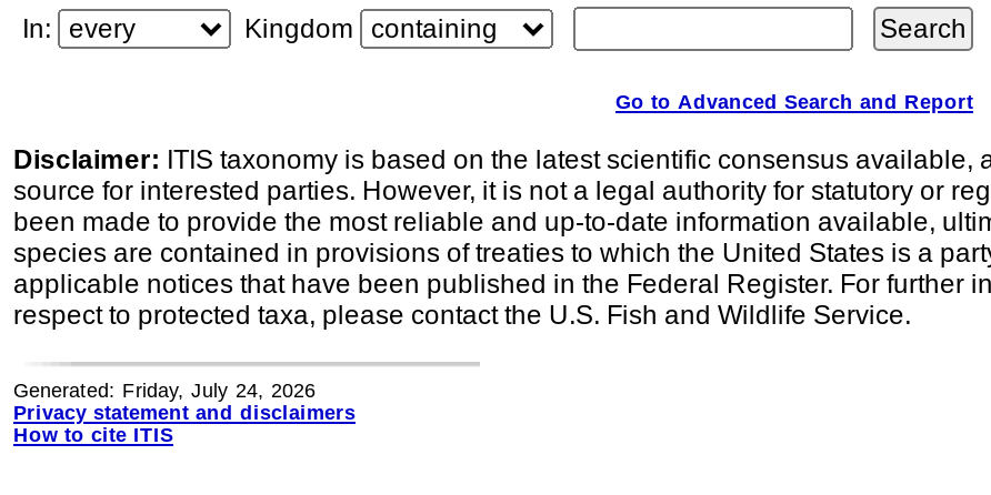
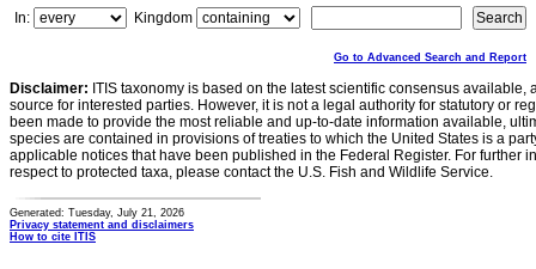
[13,380,316,402] Generated: Friday, July 24, 2026 -> [10,207,184,219] Generated: Tuesday, July 21, 2026

